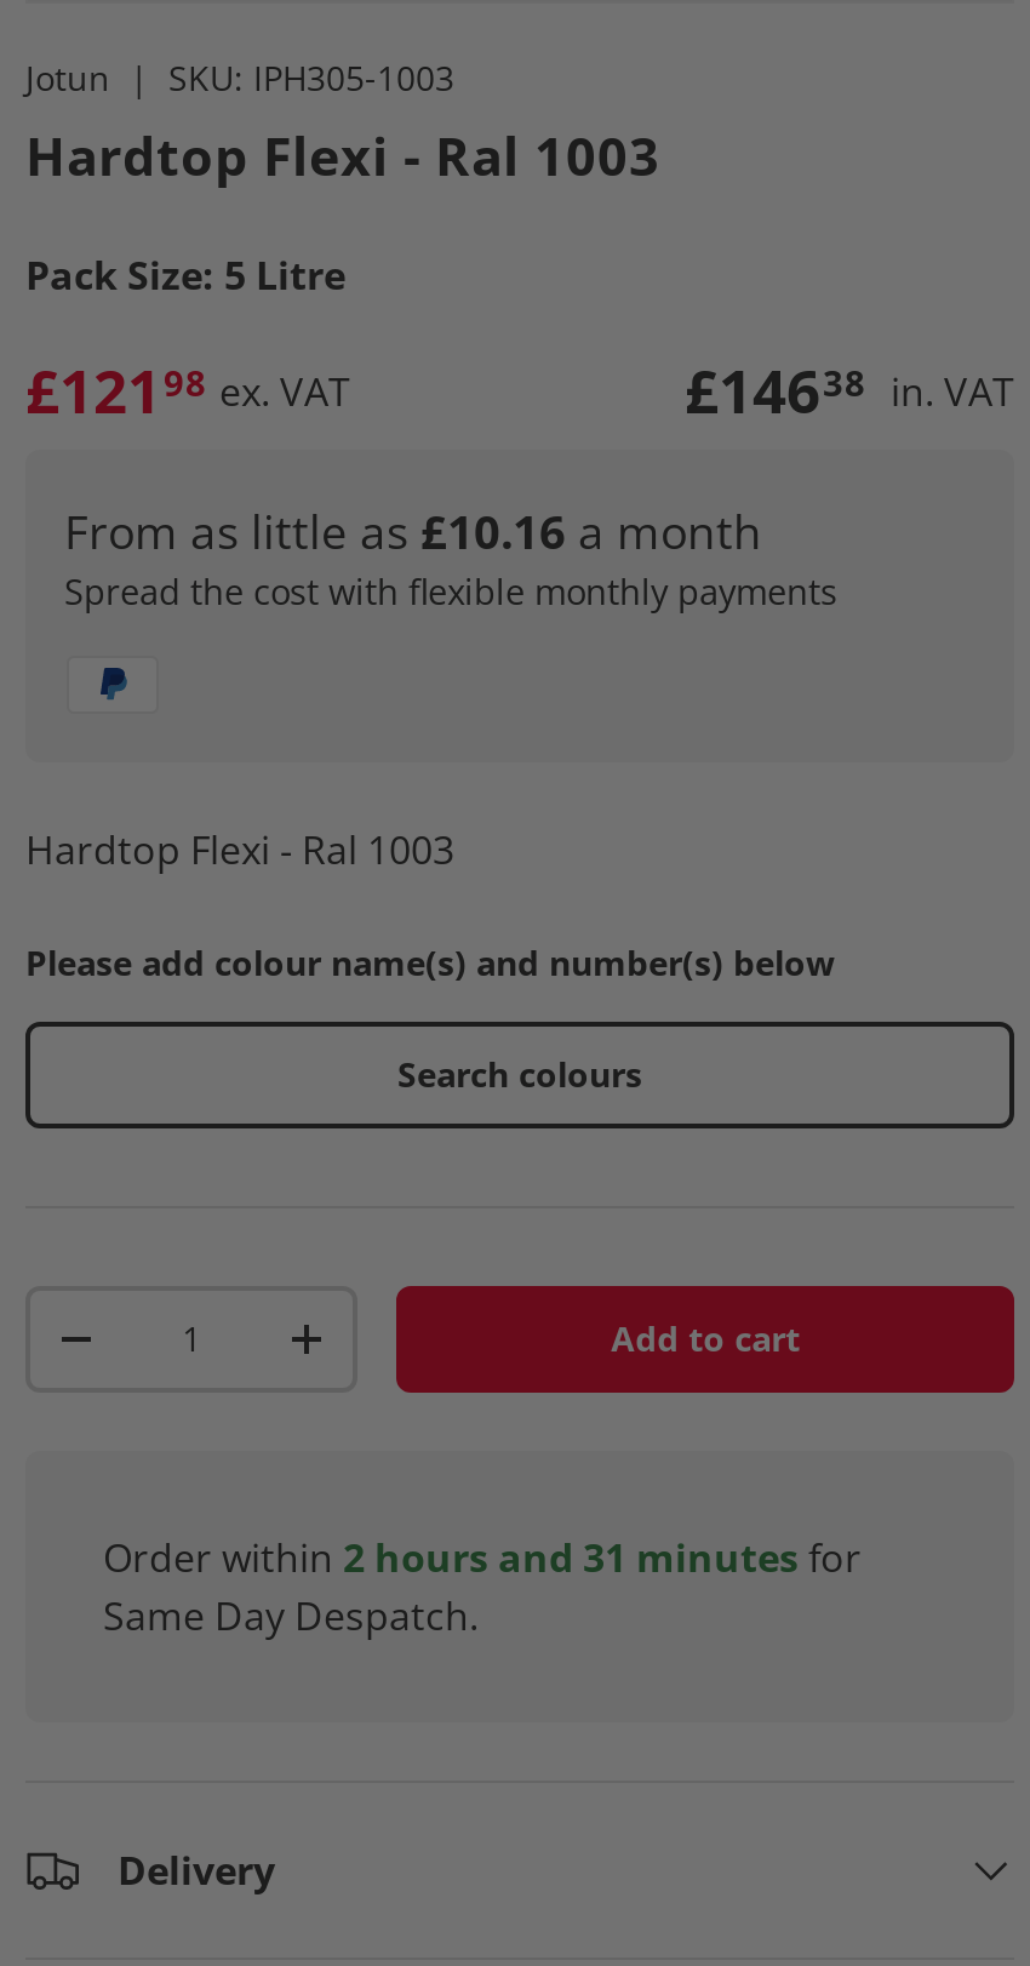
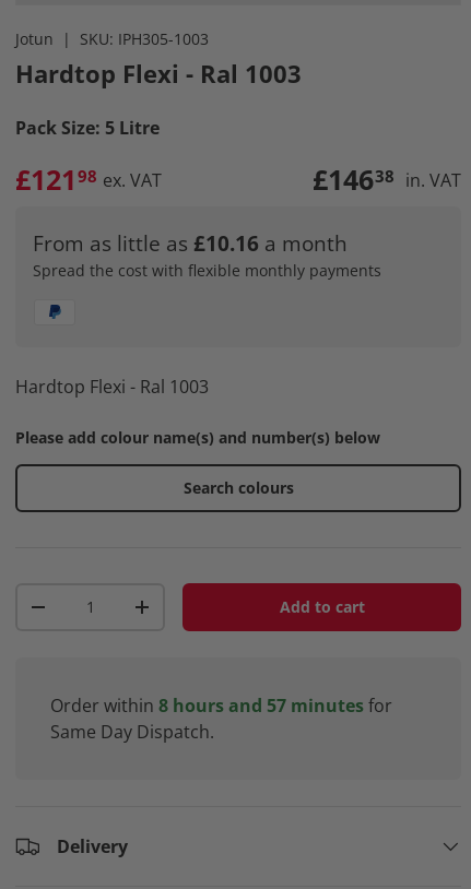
[103,1531,862,1584] Order within 2 hours and 31 minutes for -> [50,694,392,718] Order within 8 hours and 57 minutes for
[103,1589,479,1643] Same Day Despatch. -> [50,720,214,744] Same Day Dispatch.

